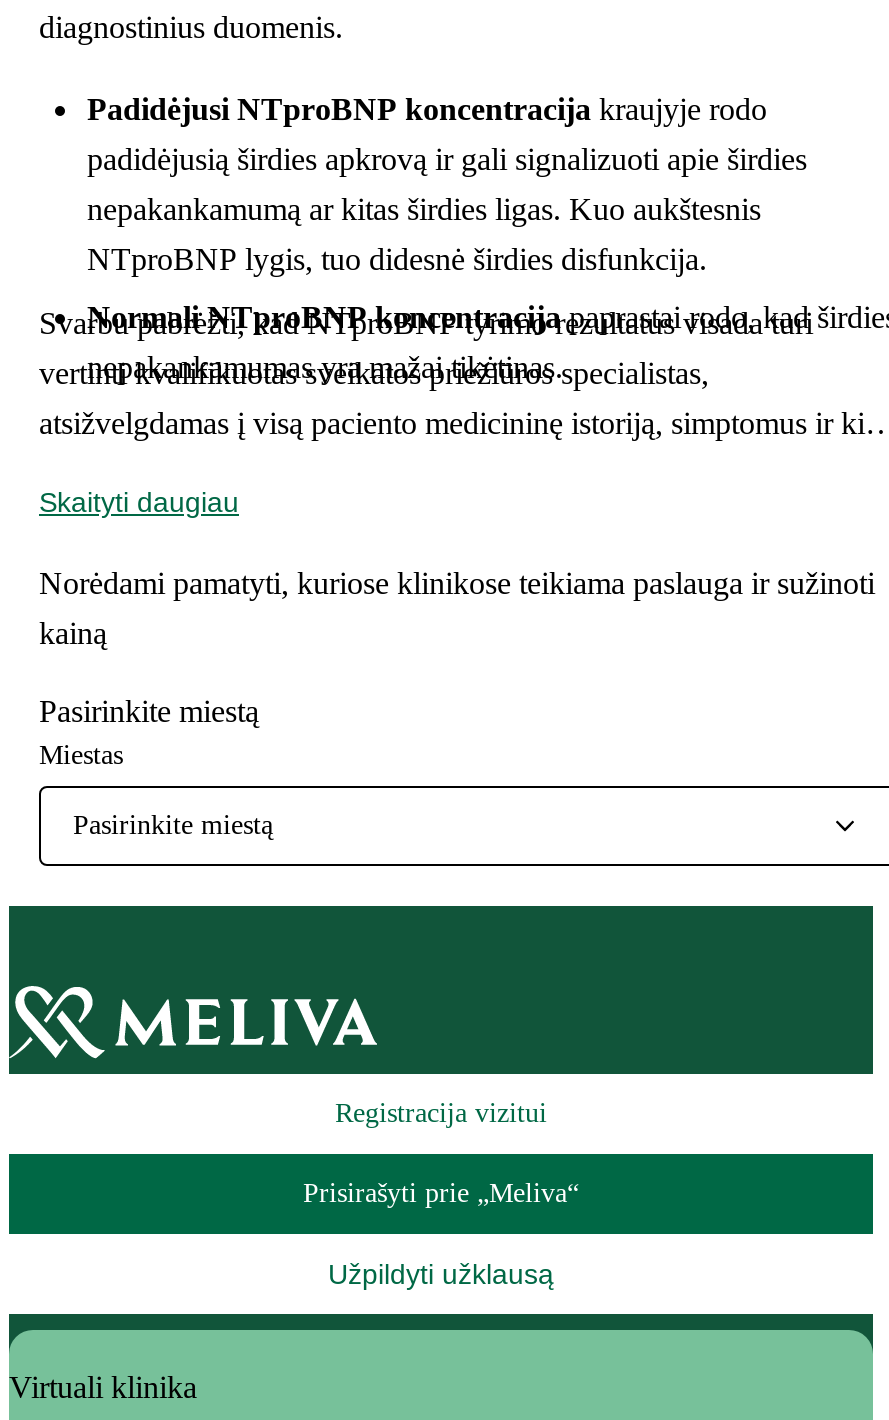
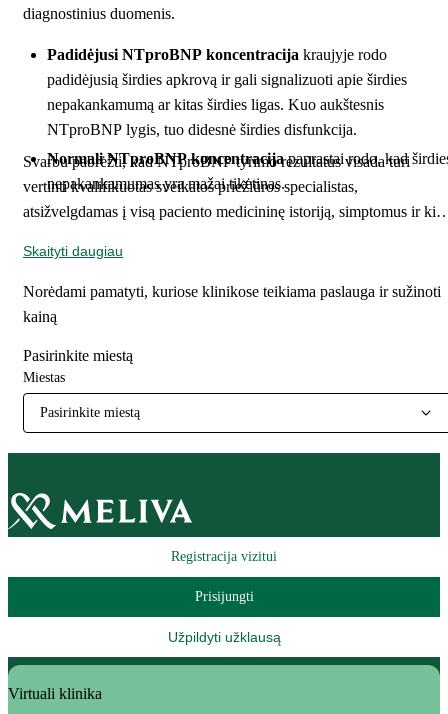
[303,1178,579,1208] Prisirašyti prie „Meliva“ -> [194,589,253,604] Prisijungti

